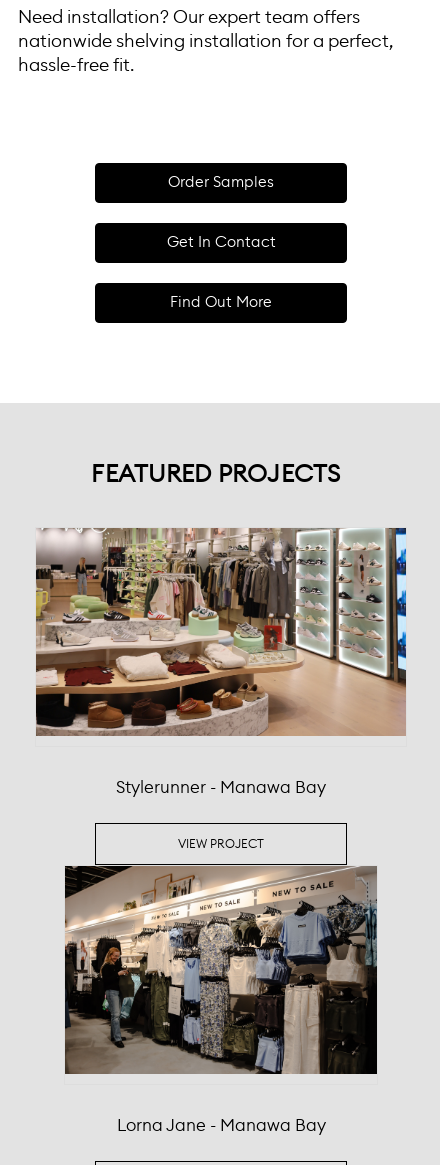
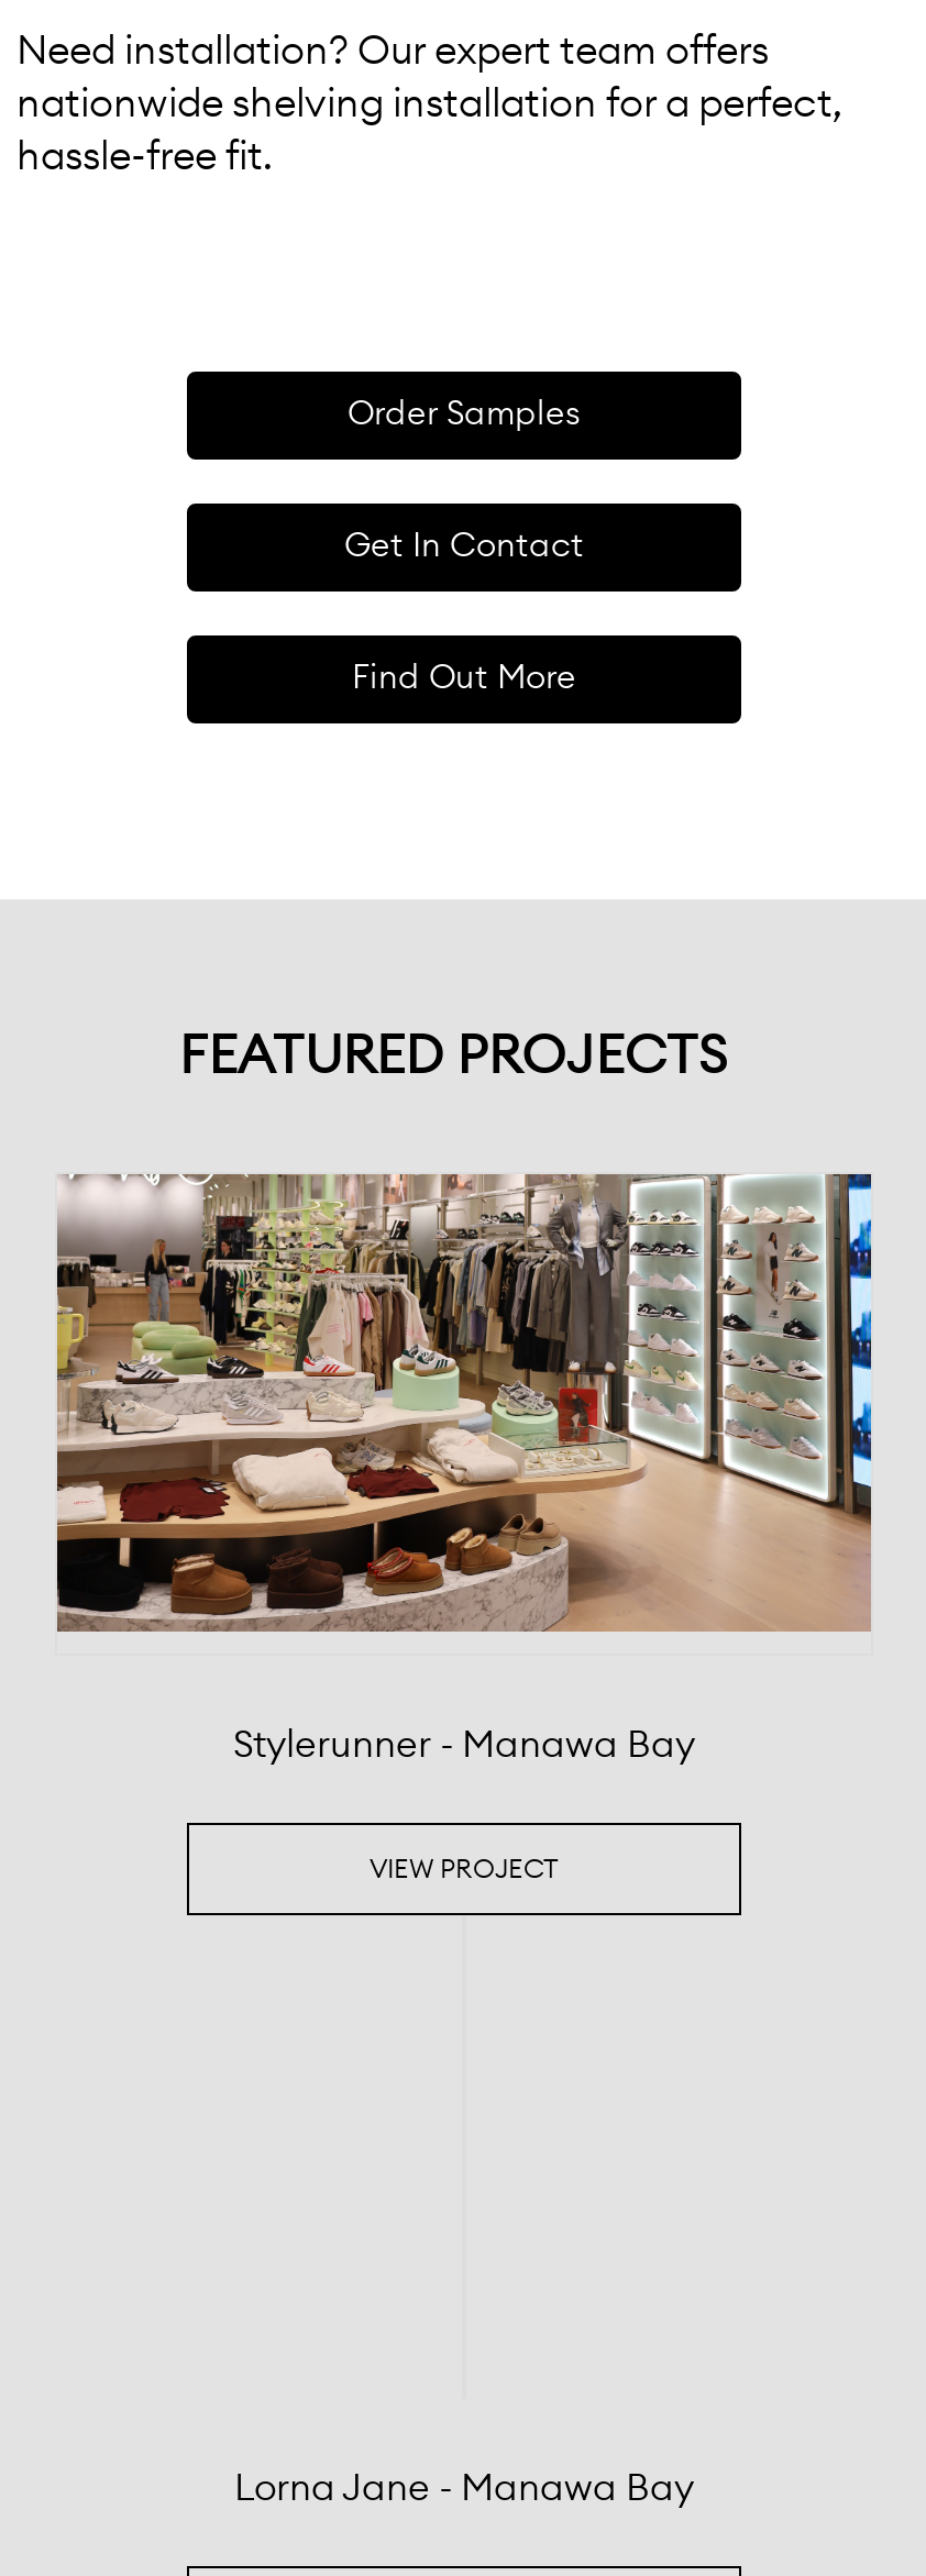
[64,865,378,1075] [image] -> none

